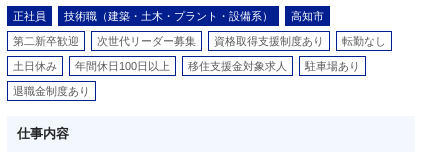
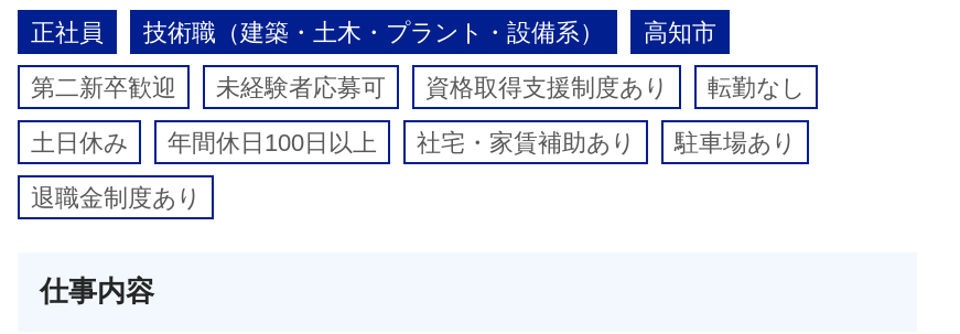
[97,35,196,47] 次世代リーダー募集 -> [216,74,386,100] 未経験者応募可
[188,60,287,72] 移住支援金対象求人 -> [417,129,635,155] 社宅・家賃補助あり

